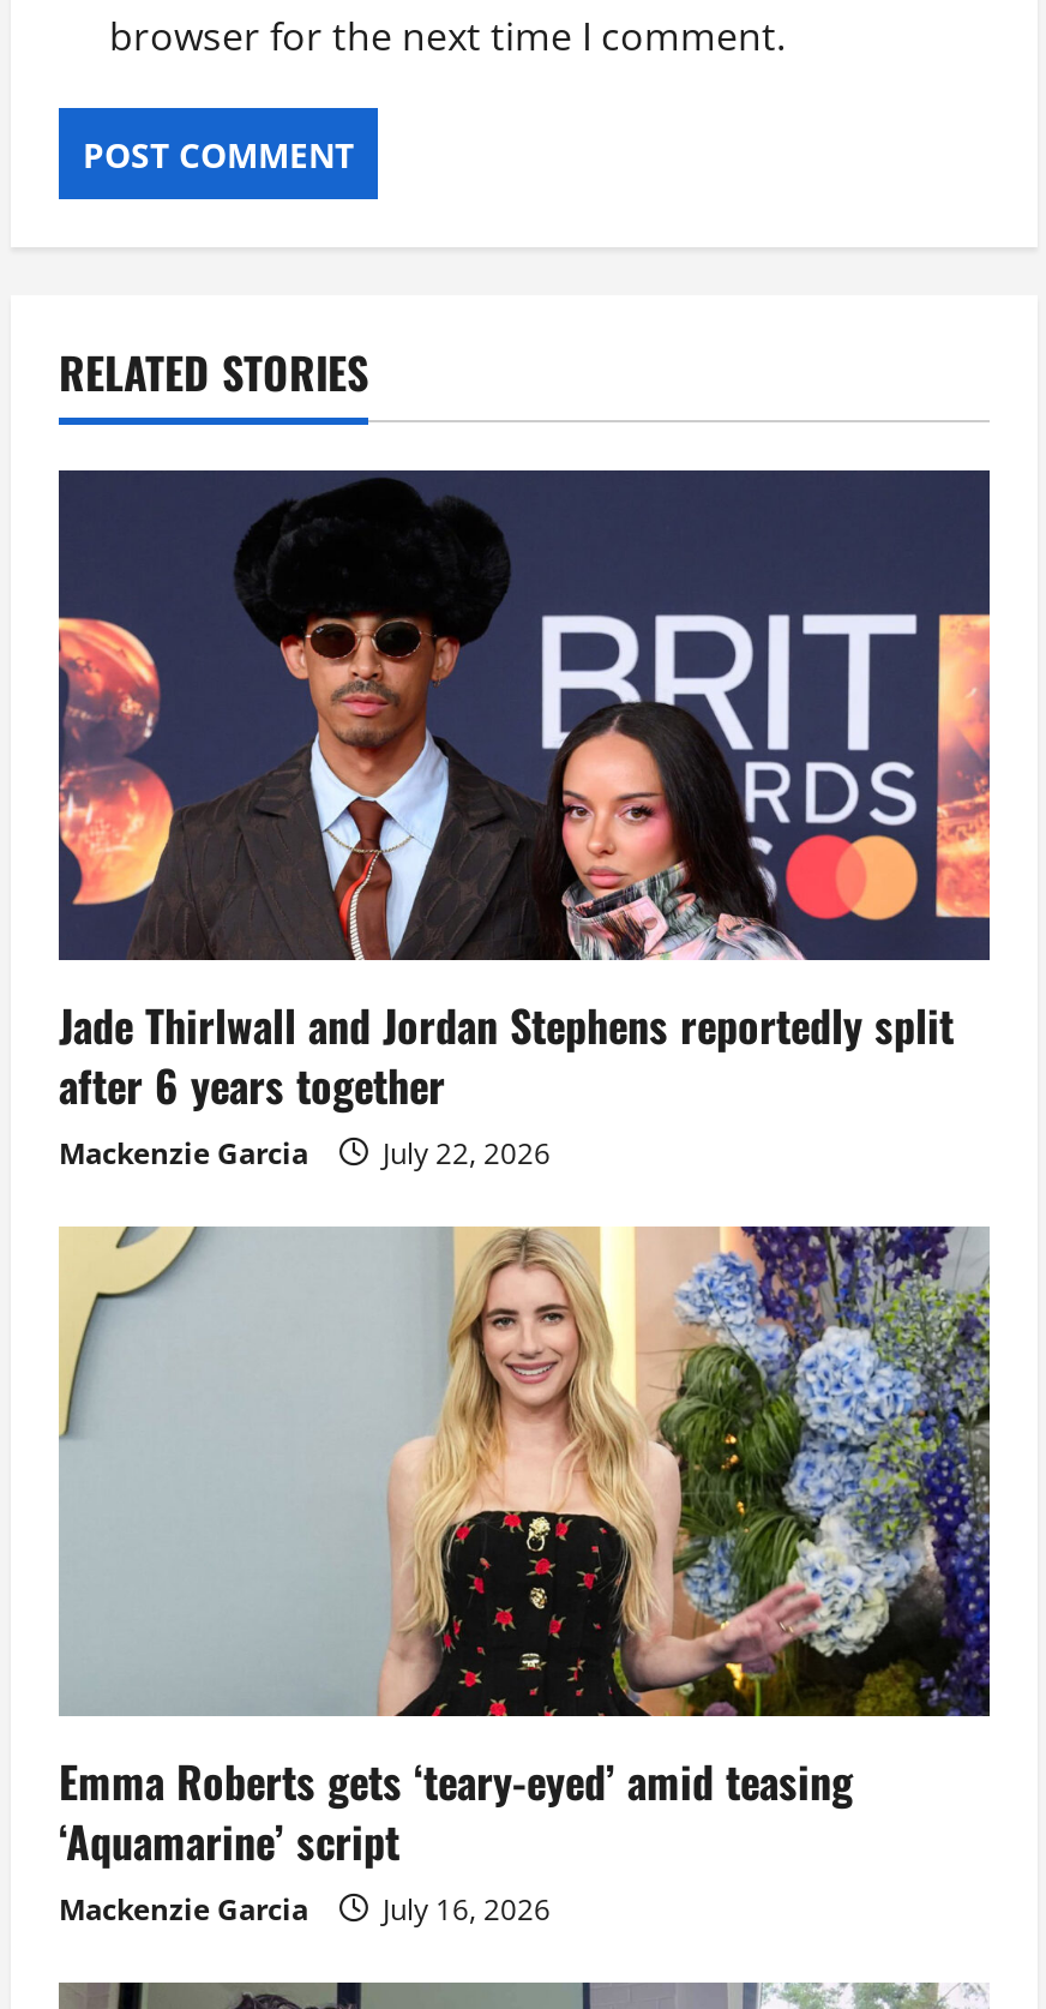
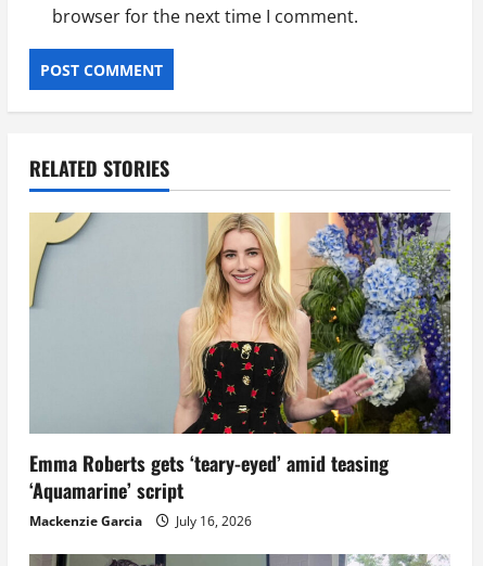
[56,468,992,1174] [image] | Jade Thirlwall and Jordan Stephens reportedly split | after 6 years together | Mackenzie Garcia | July 22, 2026 -> none

